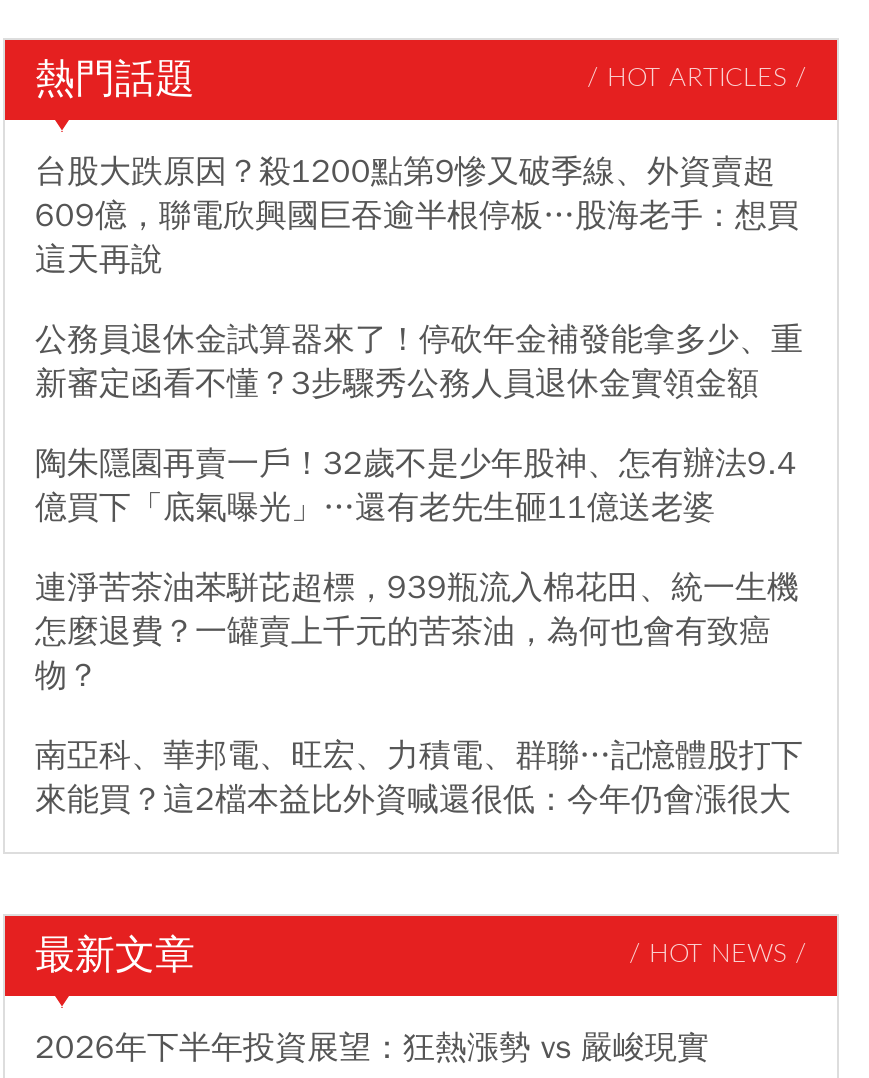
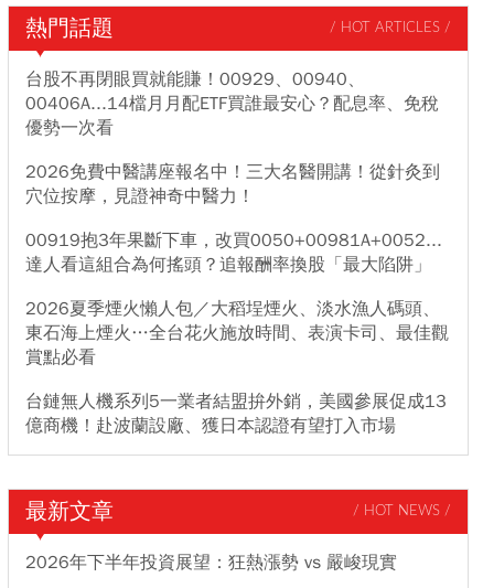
[35,152,799,280] 台股大跌原因？殺1200點第9慘又破季線、外資賣超 | 609億，聯電欣興國巨吞逾半根停板…股海老手：想買 | 這天再說 -> [25,68,439,139] 台股不再閉眼買就能賺！00929、00940、 | 00406A...14檔月月配ETF買誰最安心？配息率、免稅 | 優勢一次看
[35,320,803,404] 公務員退休金試算器來了！停砍年金補發能拿多少、重 | 新審定函看不懂？3步驟秀公務人員退休金實領金額 -> [25,161,440,207] 2026免費中醫講座報名中！三大名醫開講！從針灸到 | 穴位按摩，見證神奇中醫力！
[35,444,797,528] 陶朱隱園再賣一戶！32歲不是少年股神、怎有辦法9.4 | 億買下「底氣曝光」…還有老先生砸11億送老婆 -> [25,229,442,276] 00919抱3年果斷下車，改買0050+00981A+0052... | 達人看這組合為何搖頭？追報酬率換股「最大陷阱」
[35,568,799,696] 連淨苦茶油苯駢芘超標，939瓶流入棉花田、統一生機 | 怎麼退費？一罐賣上千元的苦茶油，為何也會有致癌 | 物？ -> [25,298,449,368] 2026夏季煙火懶人包／大稻埕煙火、淡水漁人碼頭、 | 東石海上煙火…全台花火施放時間、表演卡司、最佳觀 | 賞點必看
[35,736,803,820] 南亞科、華邦電、旺宏、力積電、群聯…記憶體股打下 | 來能買？這2檔本益比外資喊還很低：今年仍會漲很大 -> [25,390,447,437] 台鏈無人機系列5一業者結盟拚外銷，美國參展促成13 | 億商機！赴波蘭設廠、獲日本認證有望打入市場

